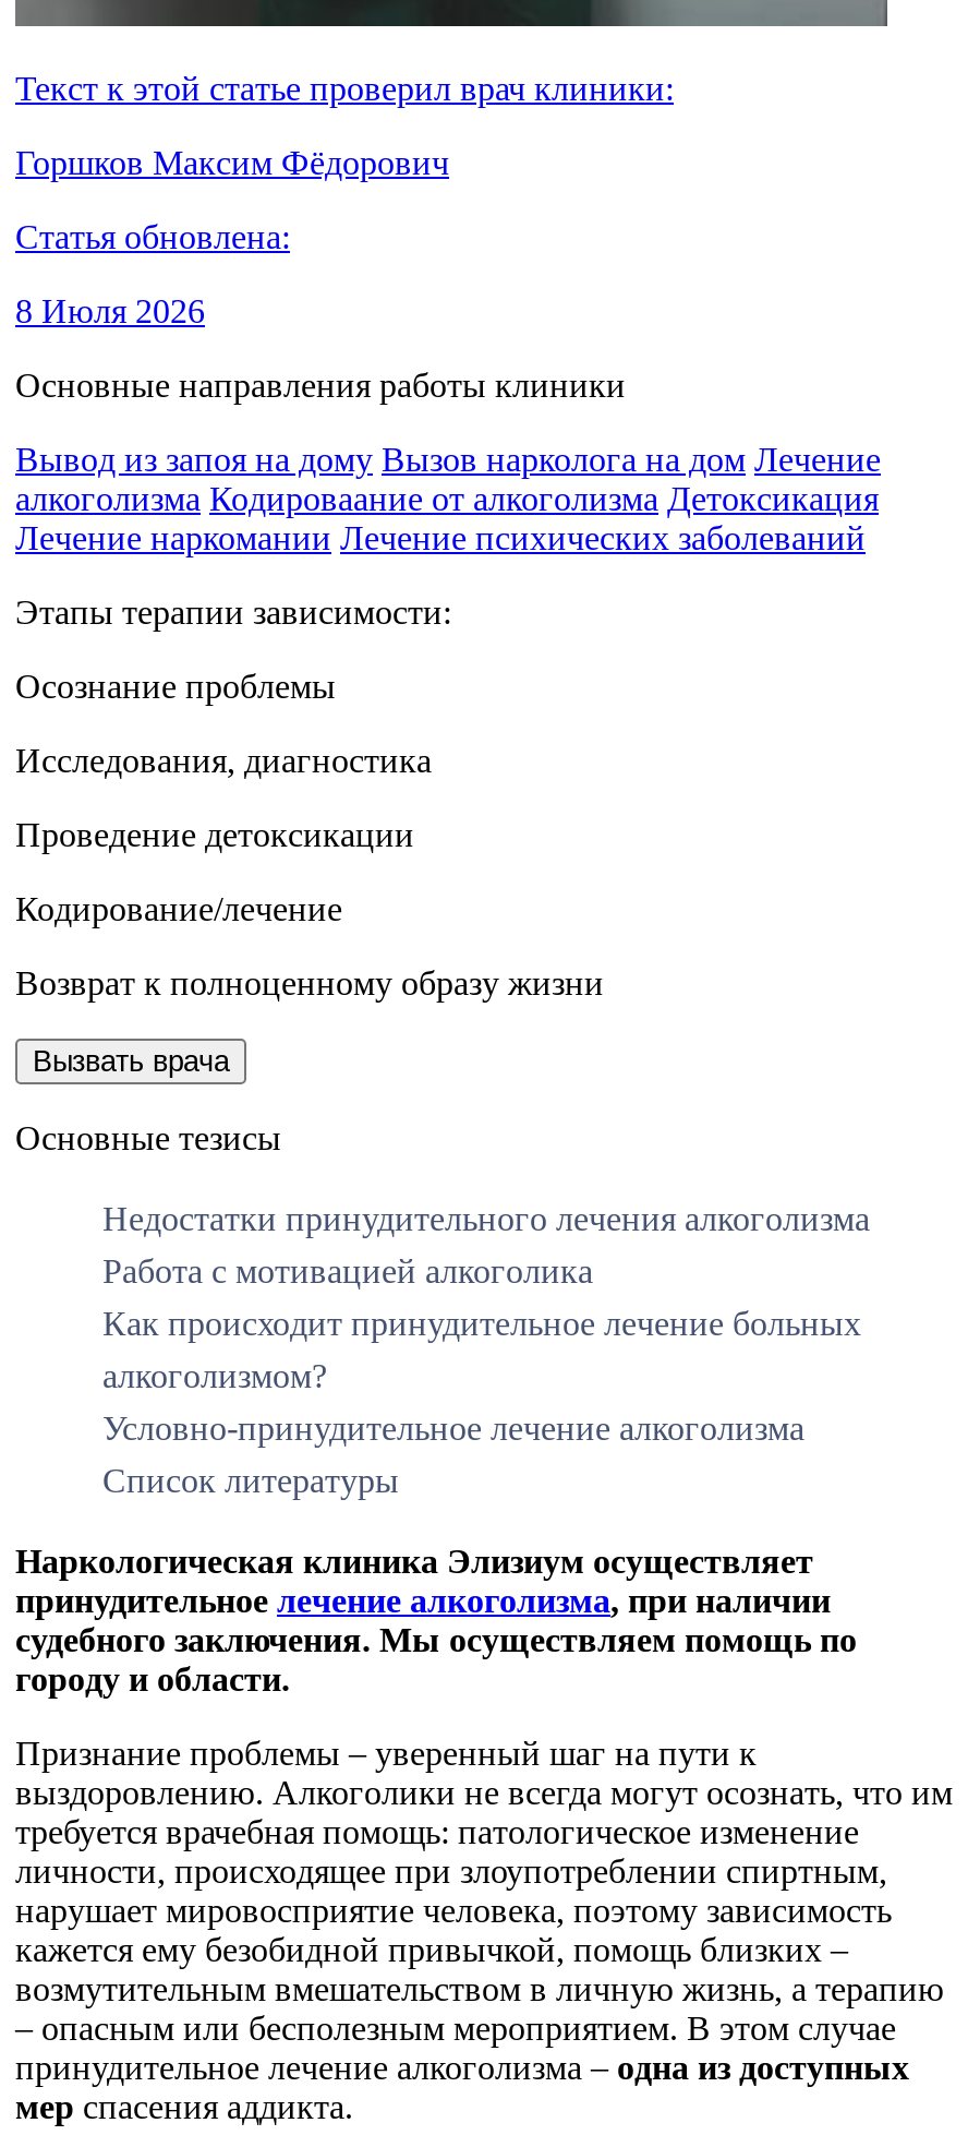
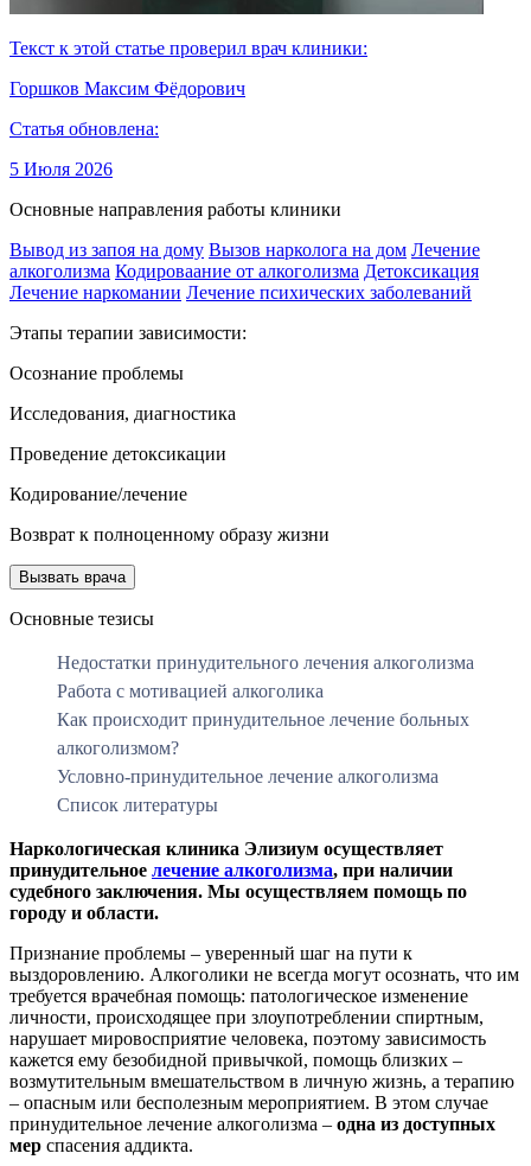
[15,292,205,329] 8 Июля 2026 -> [9,159,113,179] 5 Июля 2026

